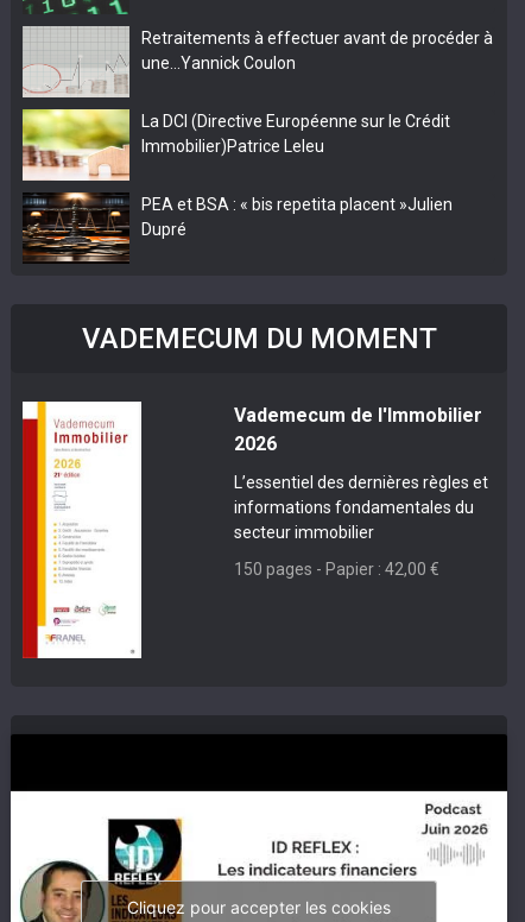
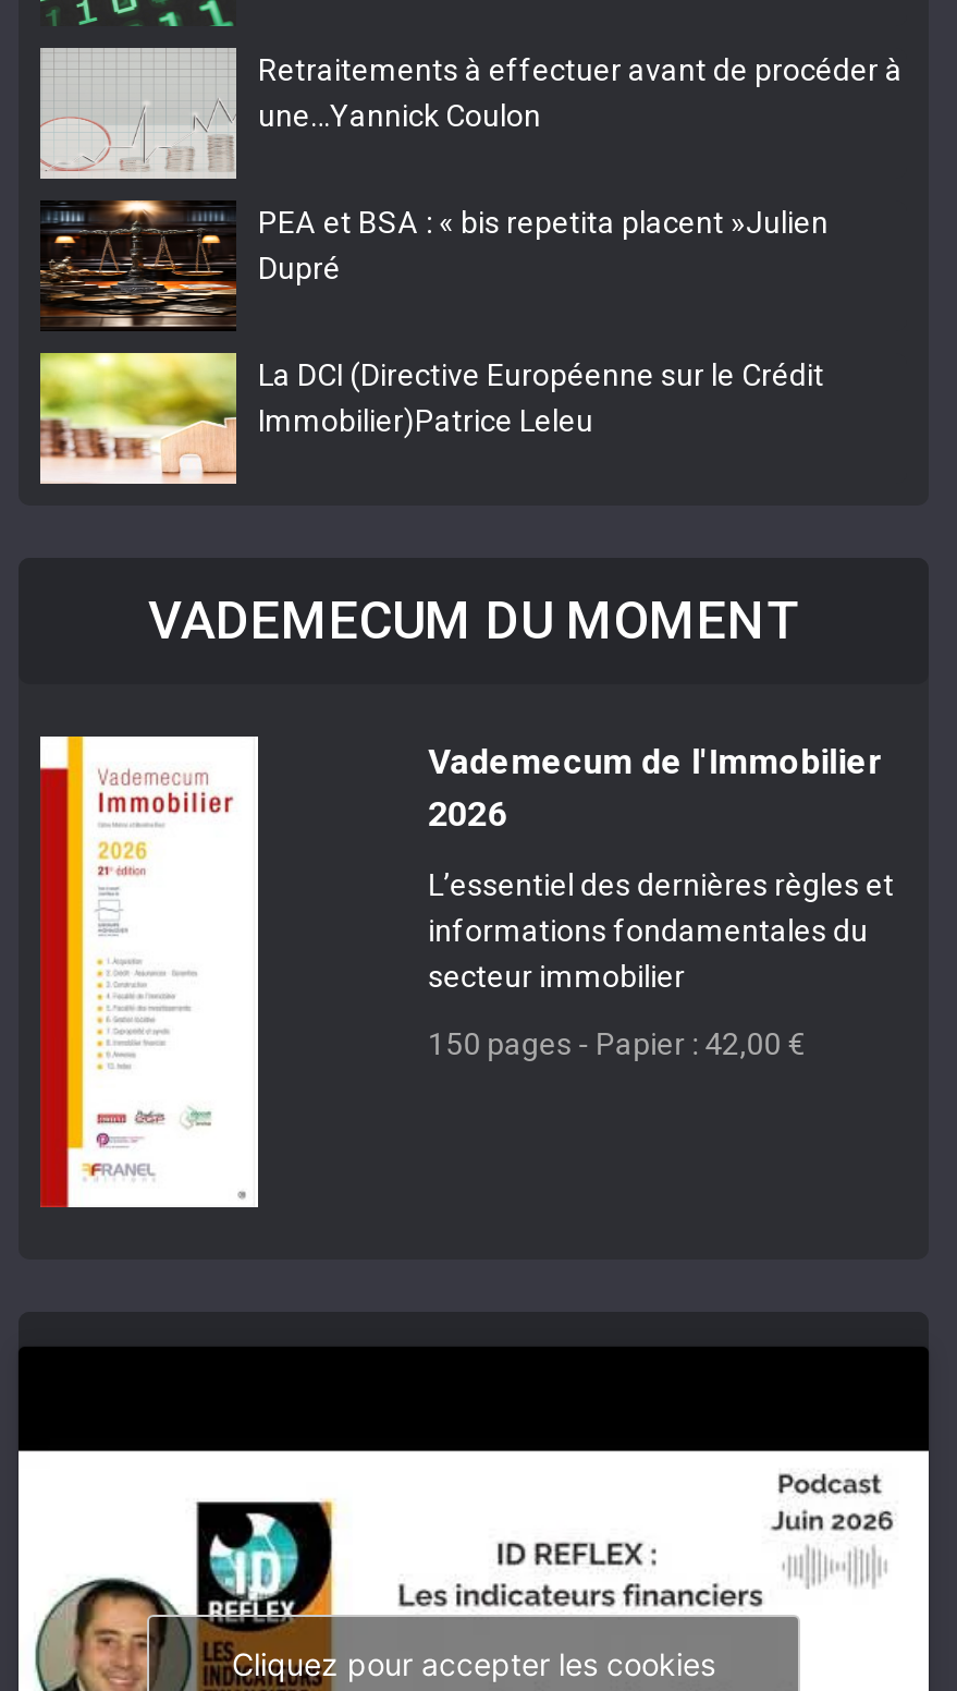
moved [20,108,450,181] -> [36,351,824,484]: [image] | La DCI (Directive Européenne sur le Crédit | Immobilier)Patrice Leleu
moved [23,192,453,264] -> [40,200,829,331]: [image] | PEA et BSA : « bis repetita placent »Julien | Dupré

